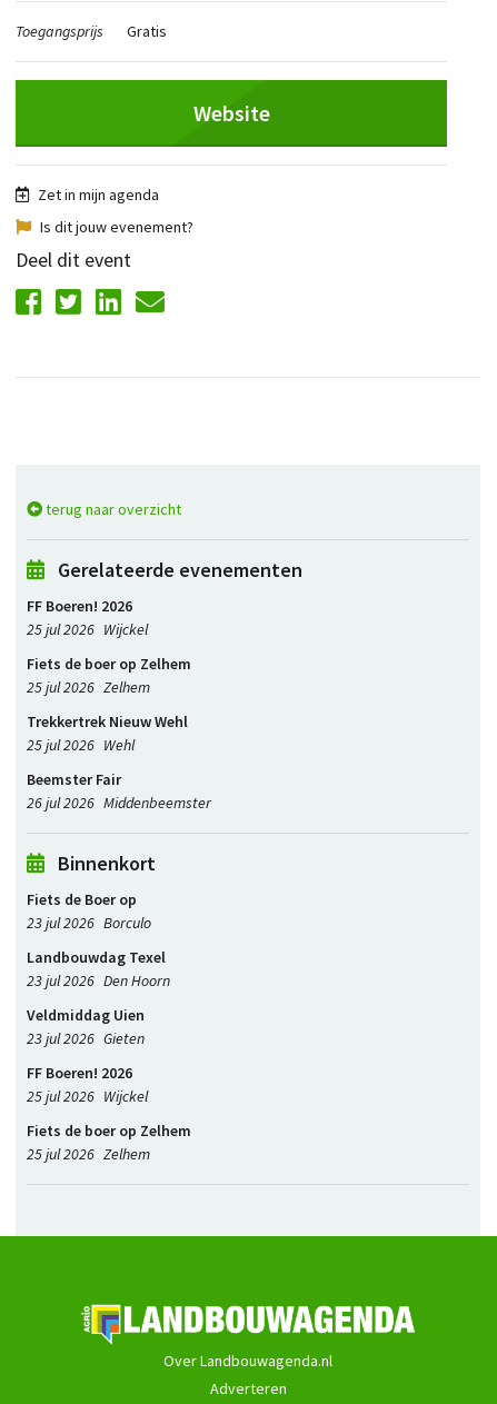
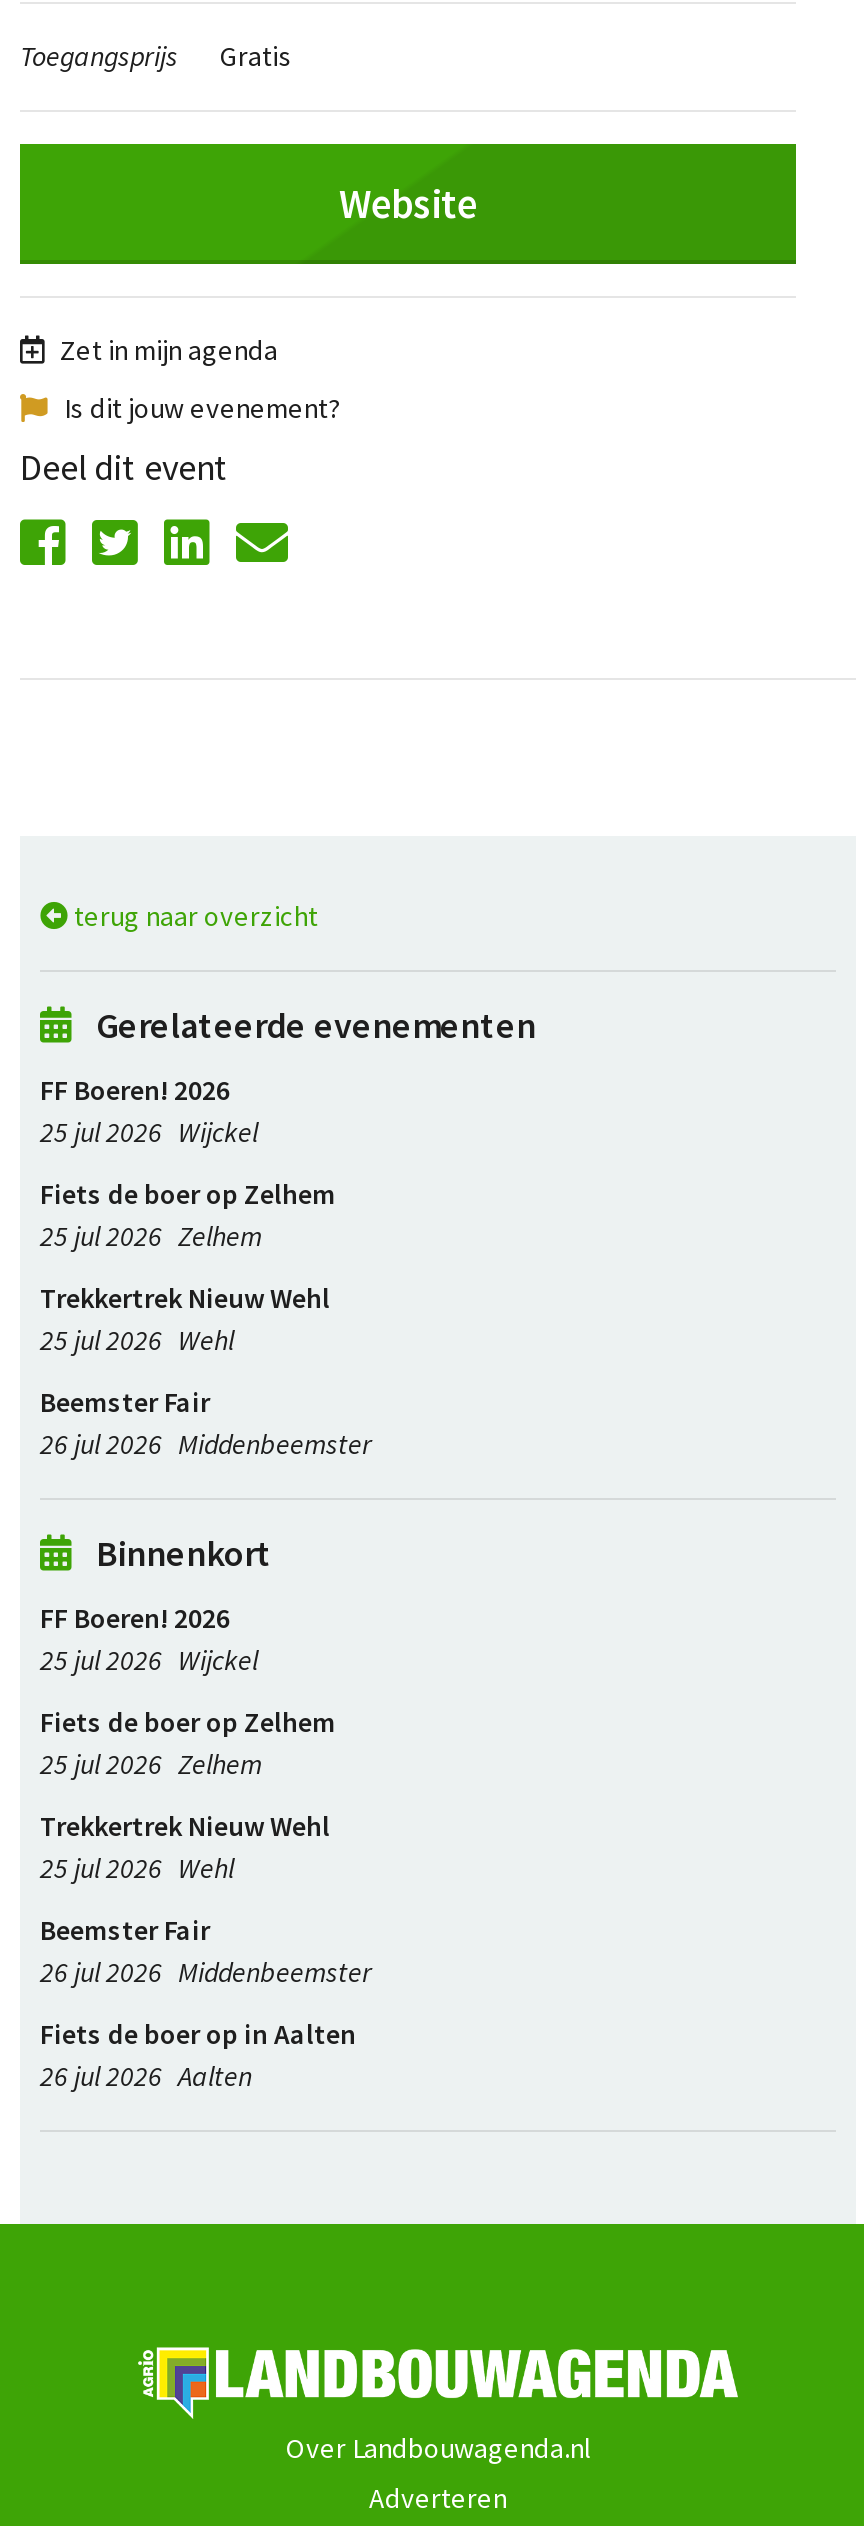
[27,890,170,1049] Fiets de Boer op | 23 jul 2026 Borculo | Landbouwdag Texel | 23 jul 2026 Den Hoorn | Veldmiddag Uien | 23 jul 2026 Gieten -> none
moved [27,1063,191,1164] -> [40,1601,336,1783]: FF Boeren! 2026 | 25 jul 2026 Wijckel | Fiets de boer op Zelhem | 25 jul 2026 Zelhem
none -> [40,1809,372,2095] Trekkertrek Nieuw Wehl | 25 jul 2026 Wehl | Beemster Fair | 26 jul 2026 Middenbeemster | Fiets de boer op in Aalten | 26 jul 2026 Aalten

